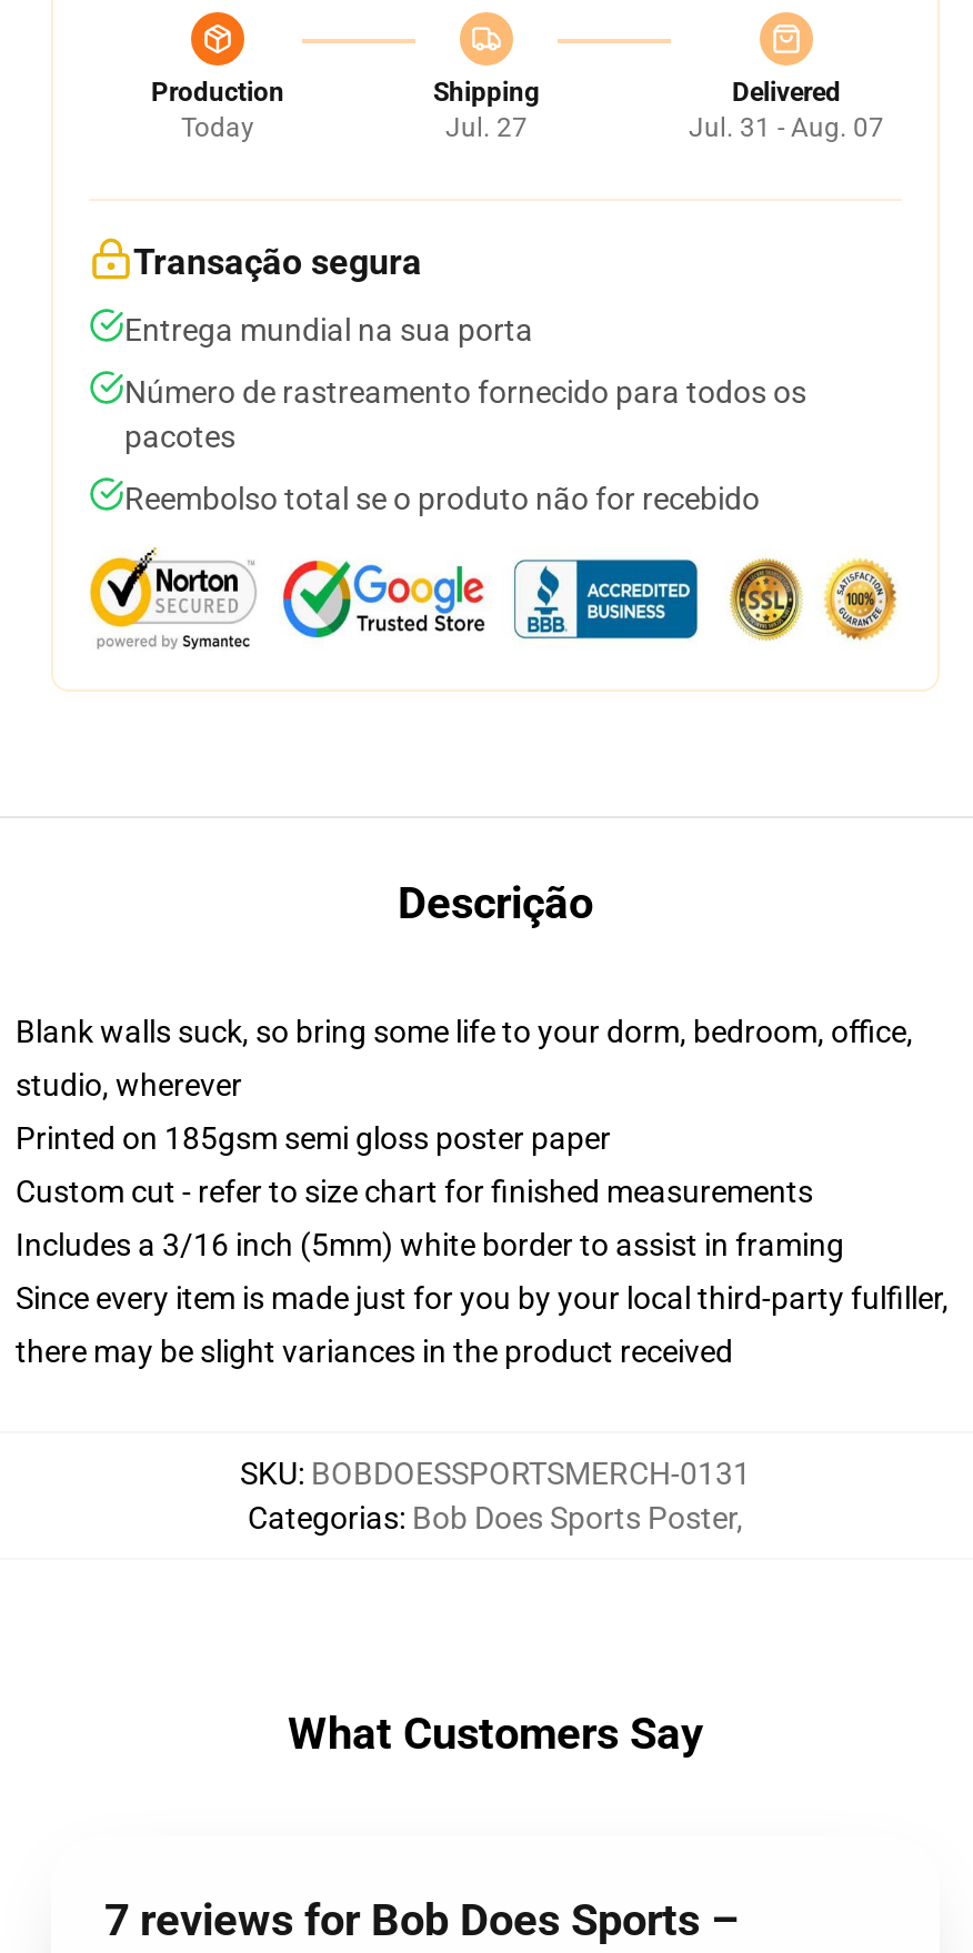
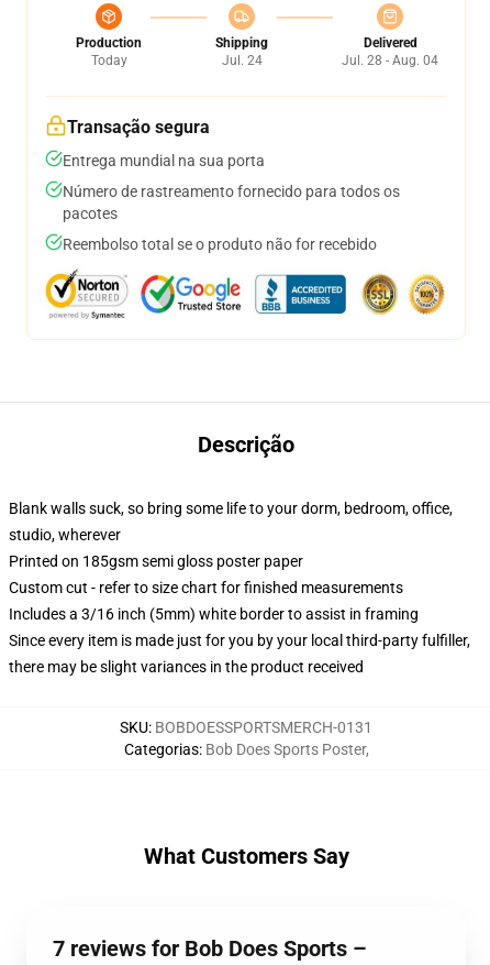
[445,112,528,143] Jul. 27 -> [221,53,262,68] Jul. 24
[689,112,884,143] Jul. 31 - Aug. 07 -> [342,53,438,68] Jul. 28 - Aug. 04

